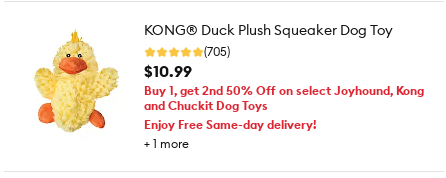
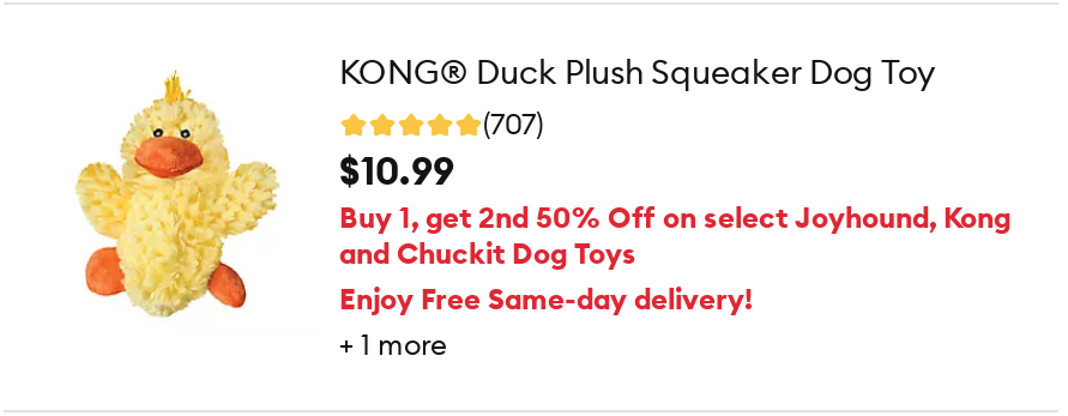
[204,44,230,59] (705) -> [483,105,543,141] (707)

